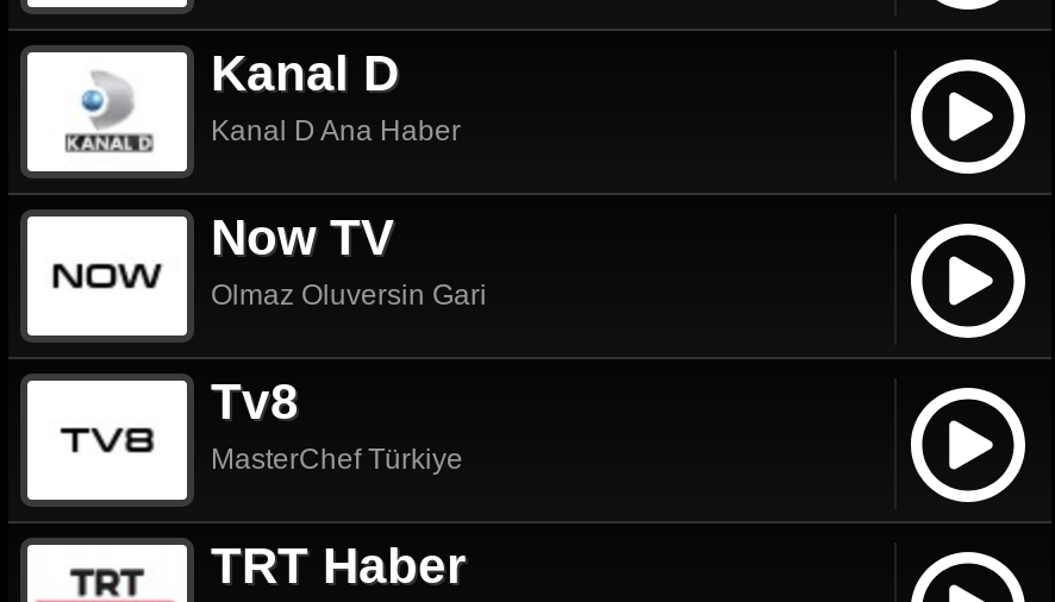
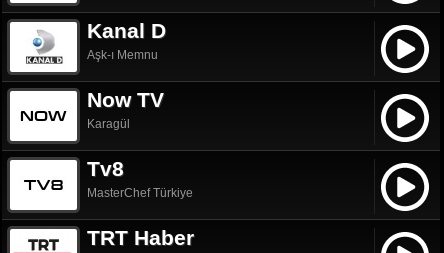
[211,114,461,148] Kanal D Ana Haber -> [87,48,158,62] Aşk-ı Memnu
[211,278,487,312] Olmaz Oluversin Gari -> [87,117,130,131] Karagül

